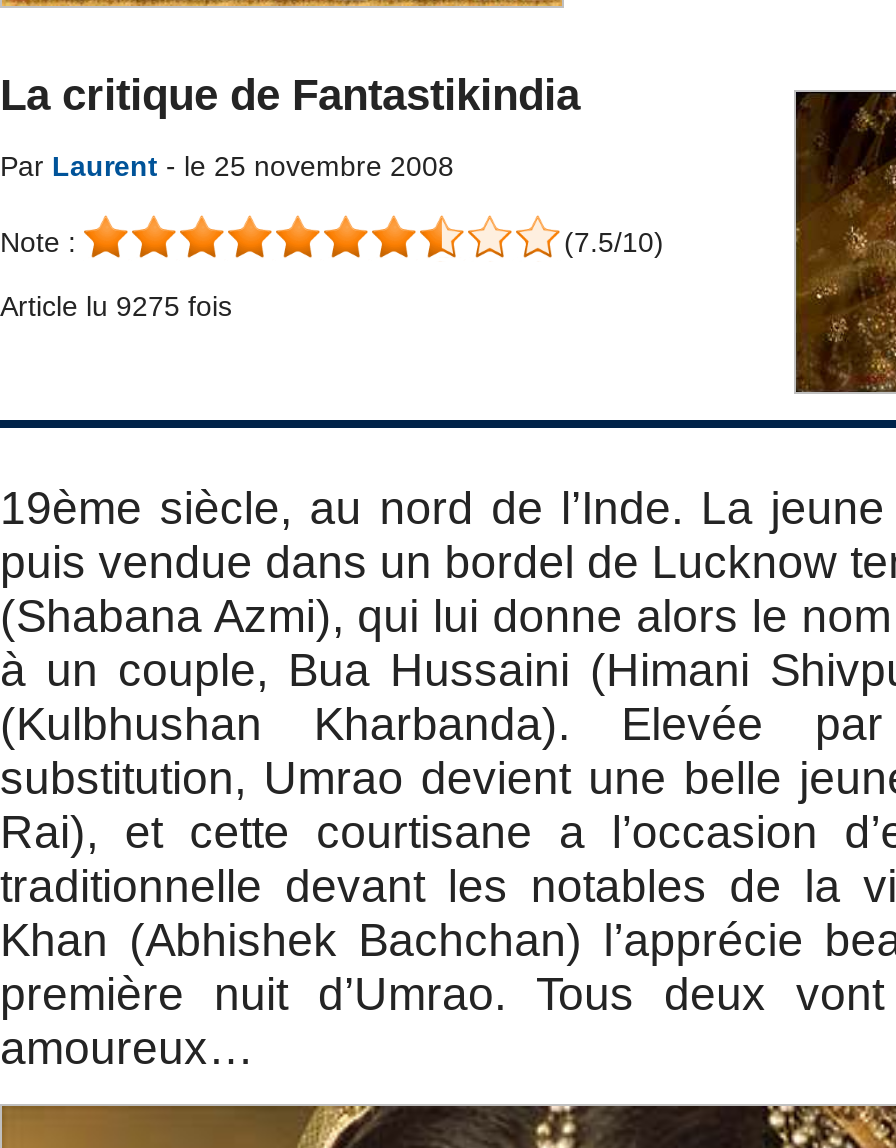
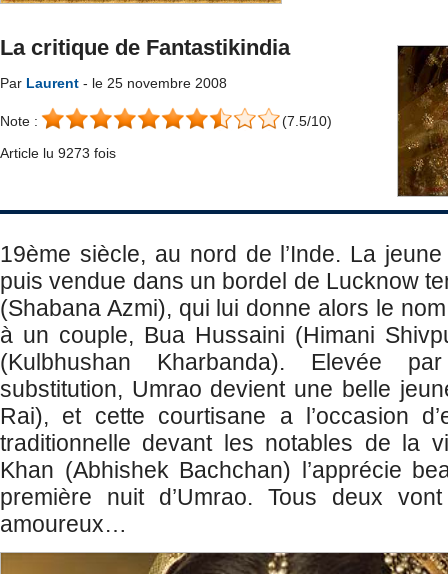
[0,289,232,321] Article lu 9275 fois -> [0,145,116,161] Article lu 9273 fois

